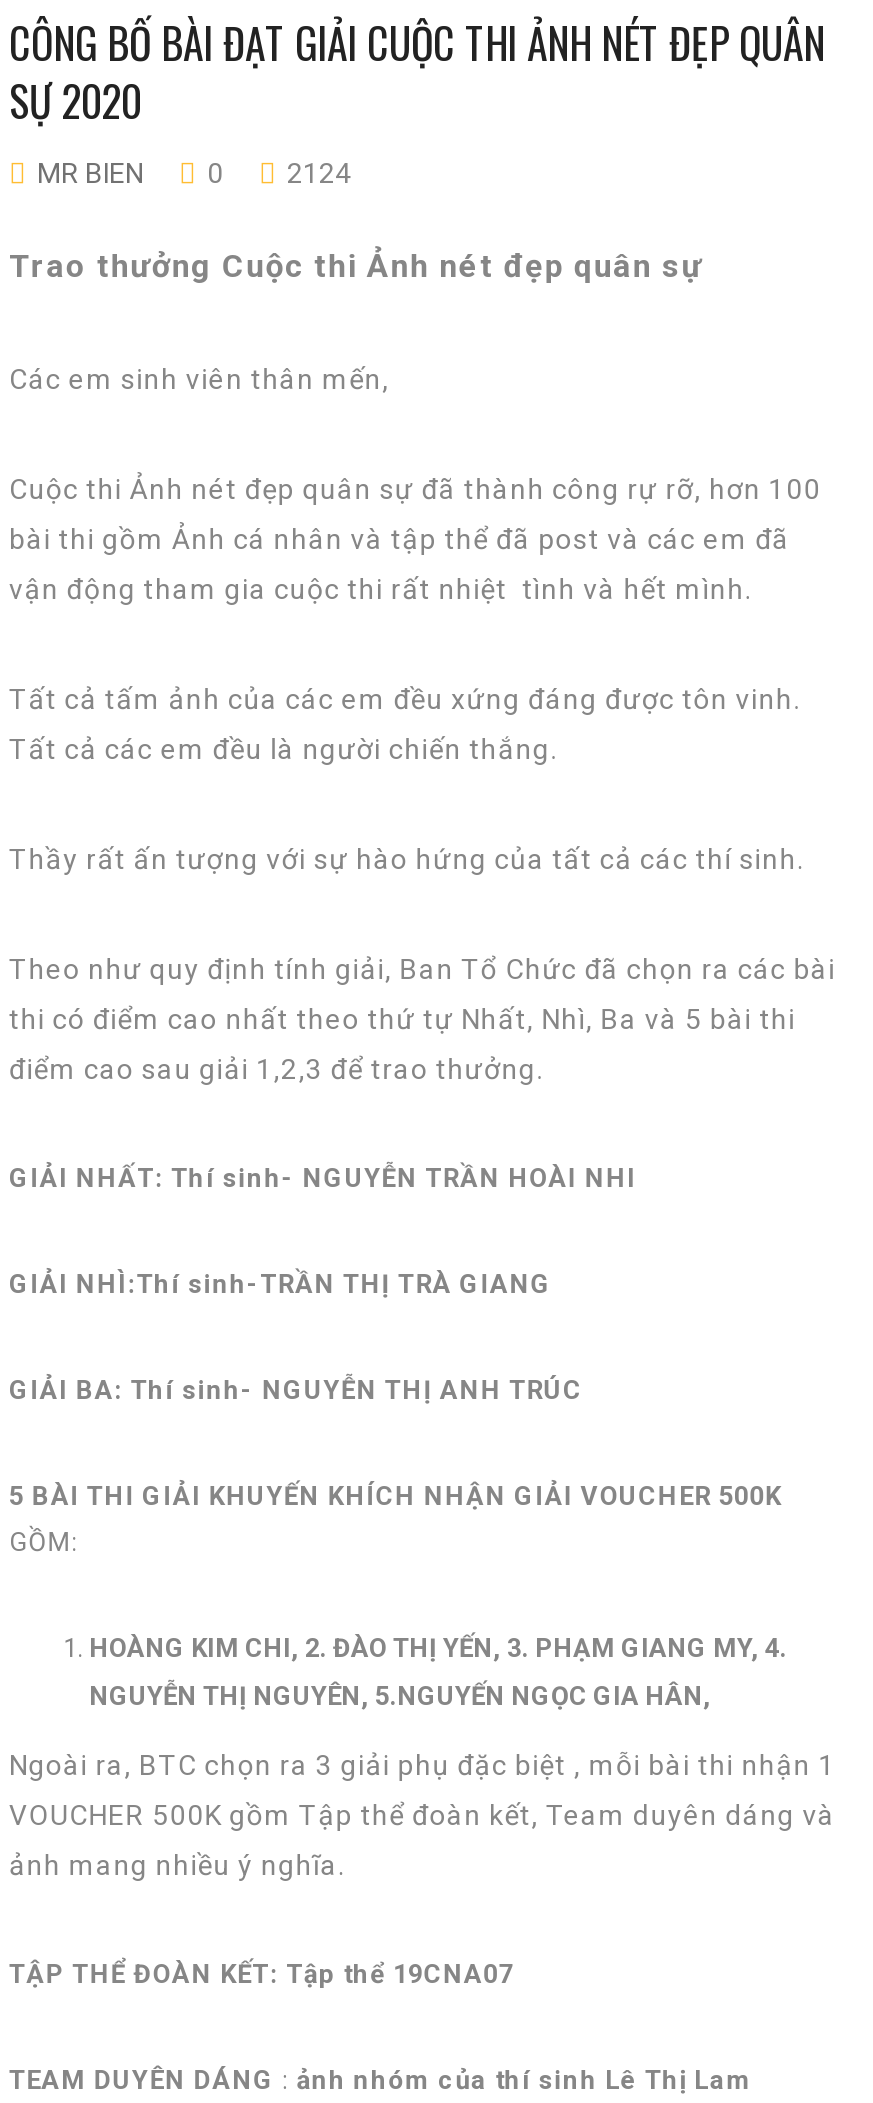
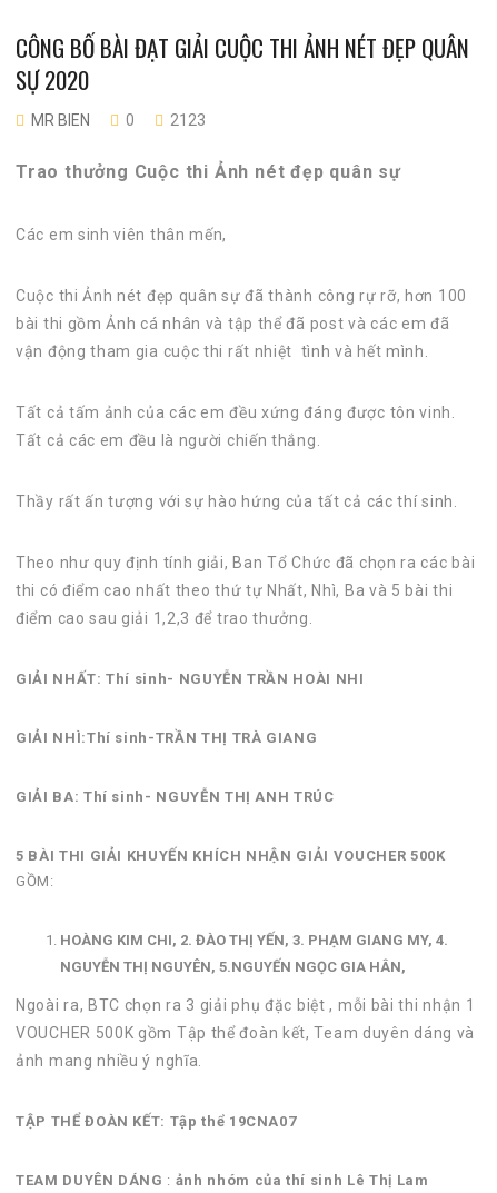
[37,157,351,189] MR BIEN 0 2124 -> [31,111,206,129] MR BIEN 0 2123

